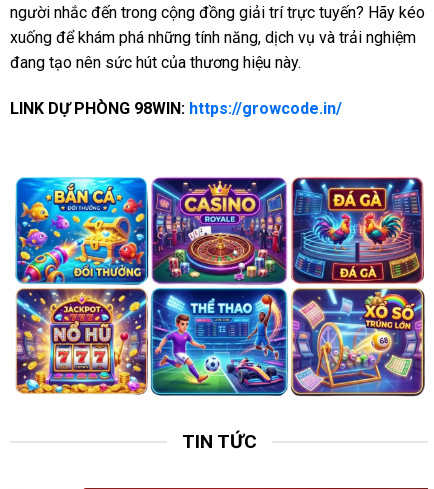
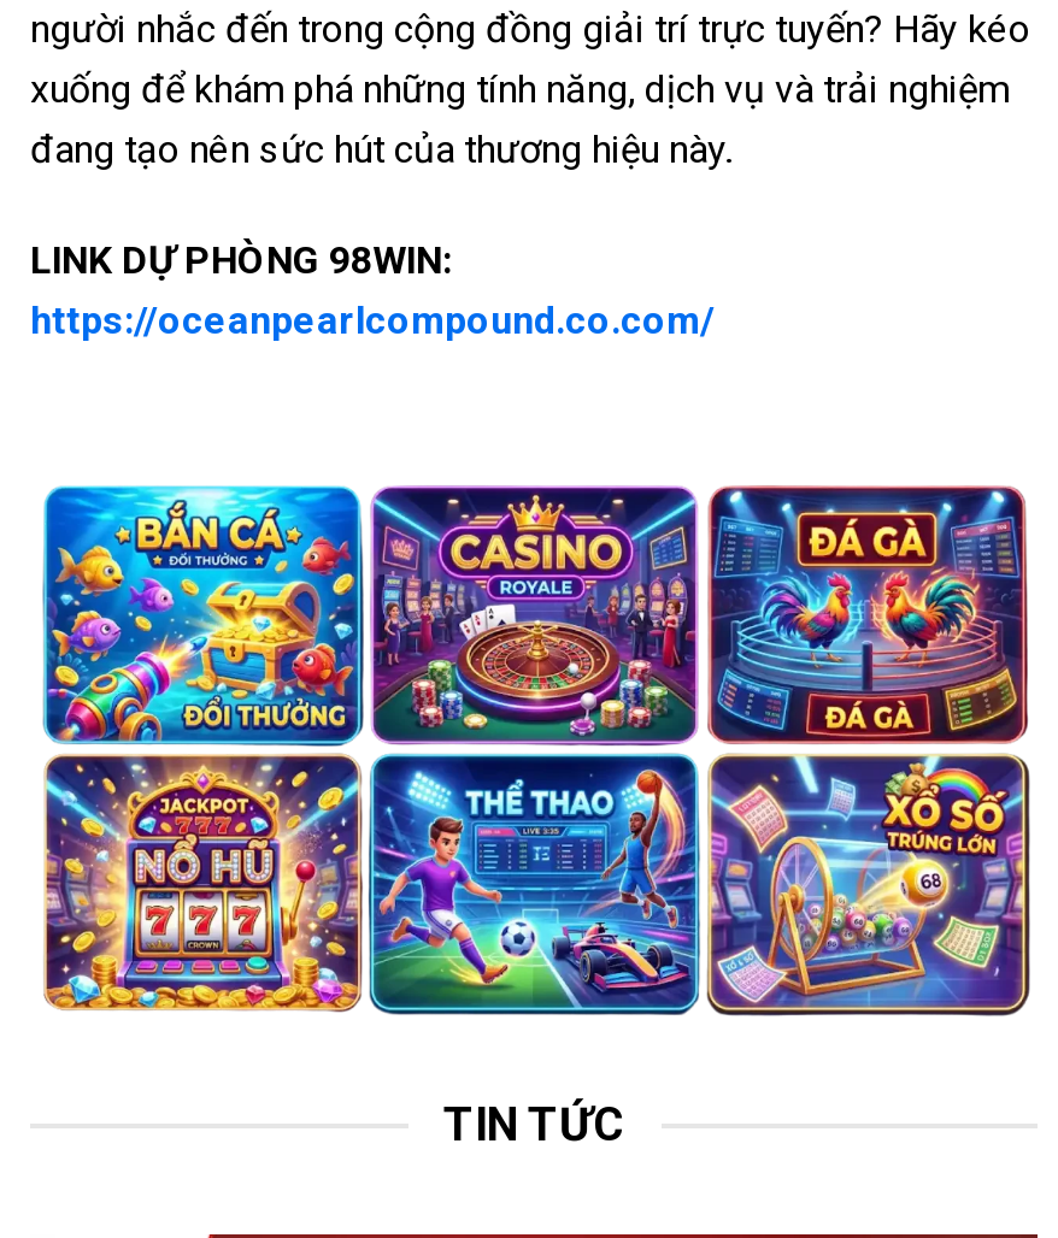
[10,99,342,118] LINK DỰ PHÒNG 98WIN: https://growcode.in/ -> [30,238,715,344] LINK DỰ PHÒNG 98WIN: | https://oceanpearlcompound.co.com/

